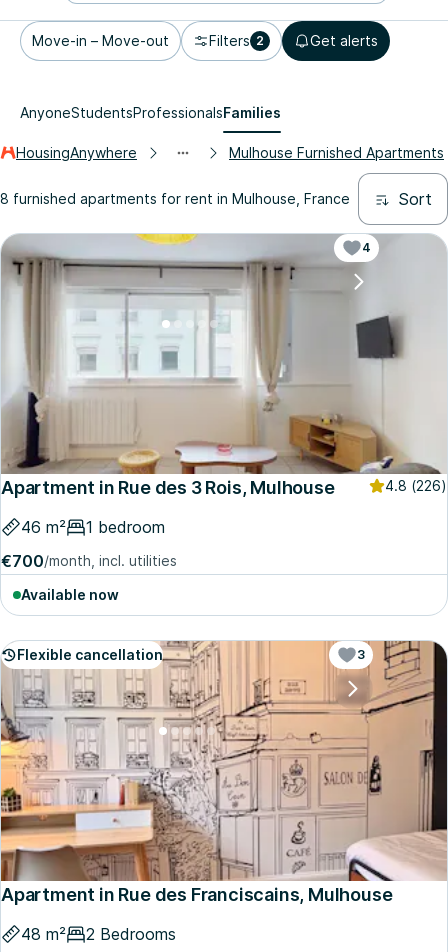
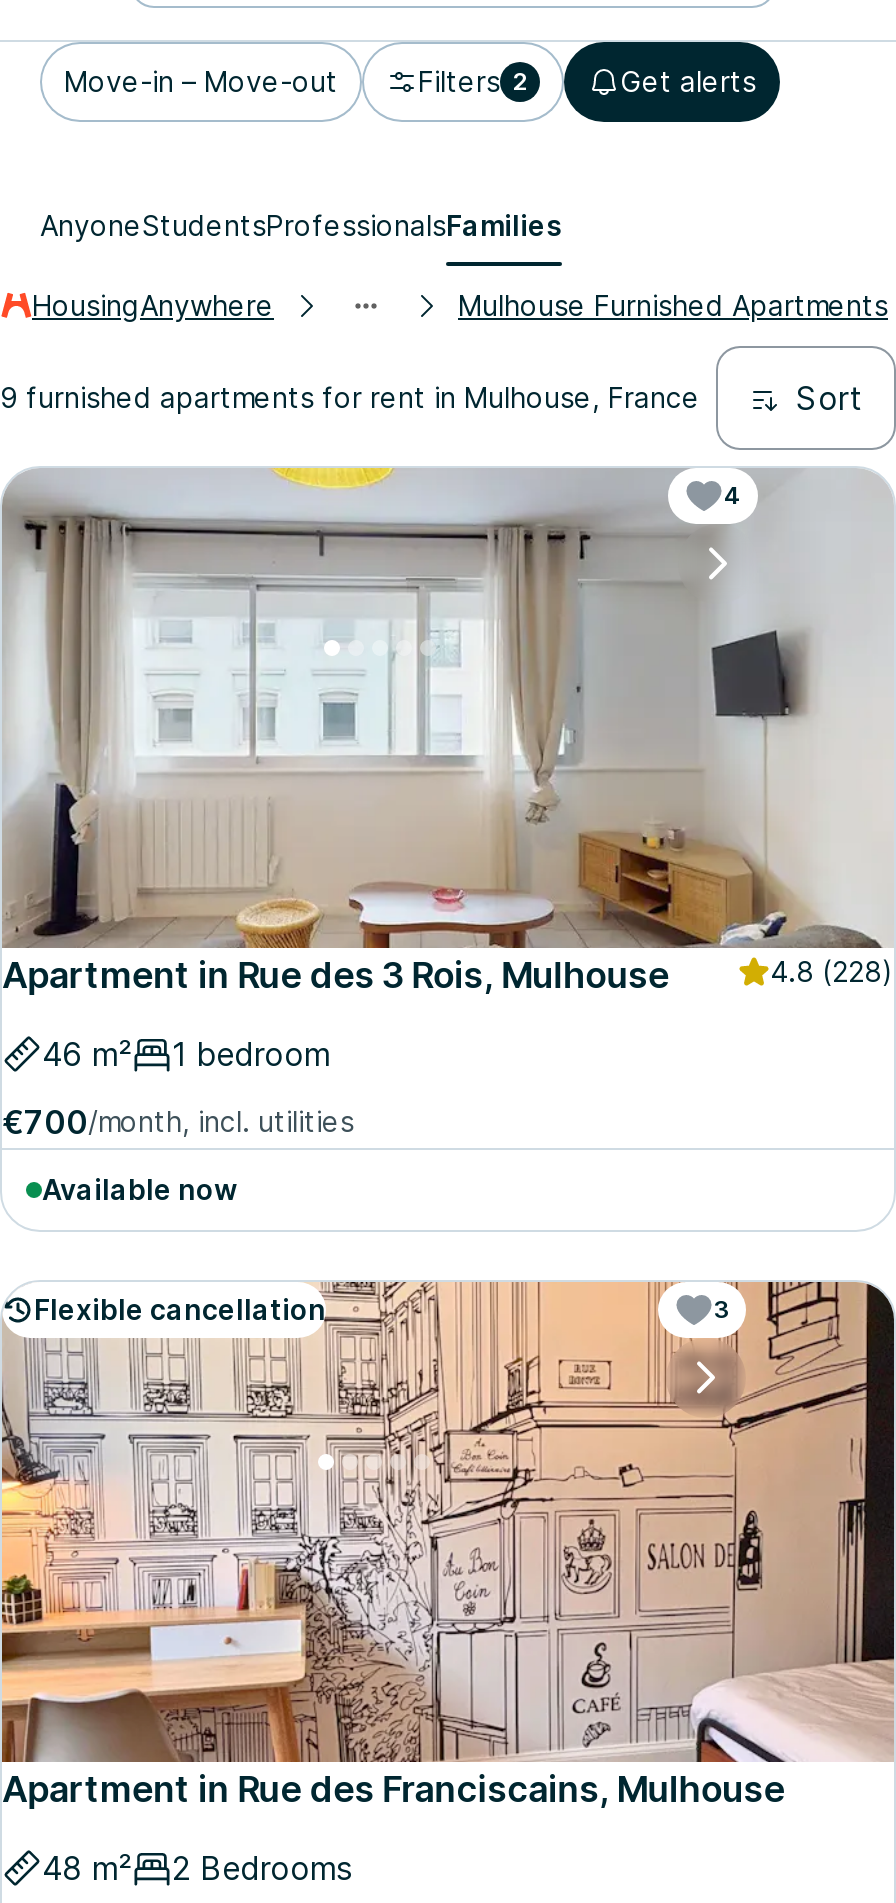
[0,190,350,207] 8 furnished apartments for rent in Mulhouse, France -> [0,380,700,414] 9 furnished apartments for rent in Mulhouse, France
[385,477,447,494] 4.8 (226) -> [770,954,894,988] 4.8 (228)

